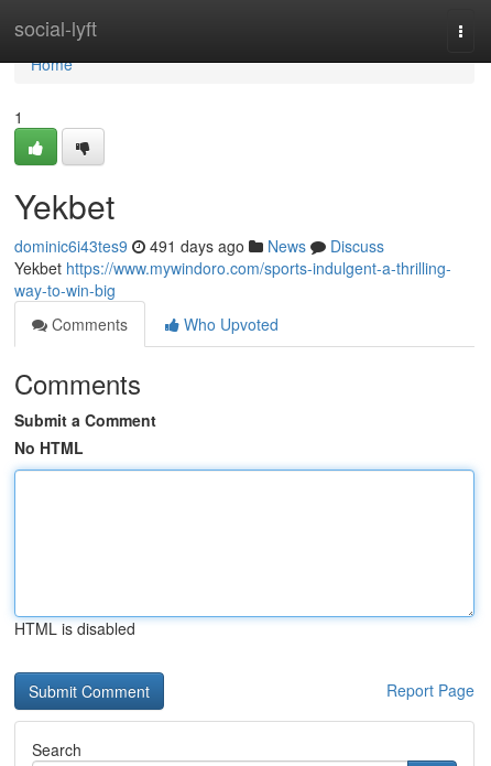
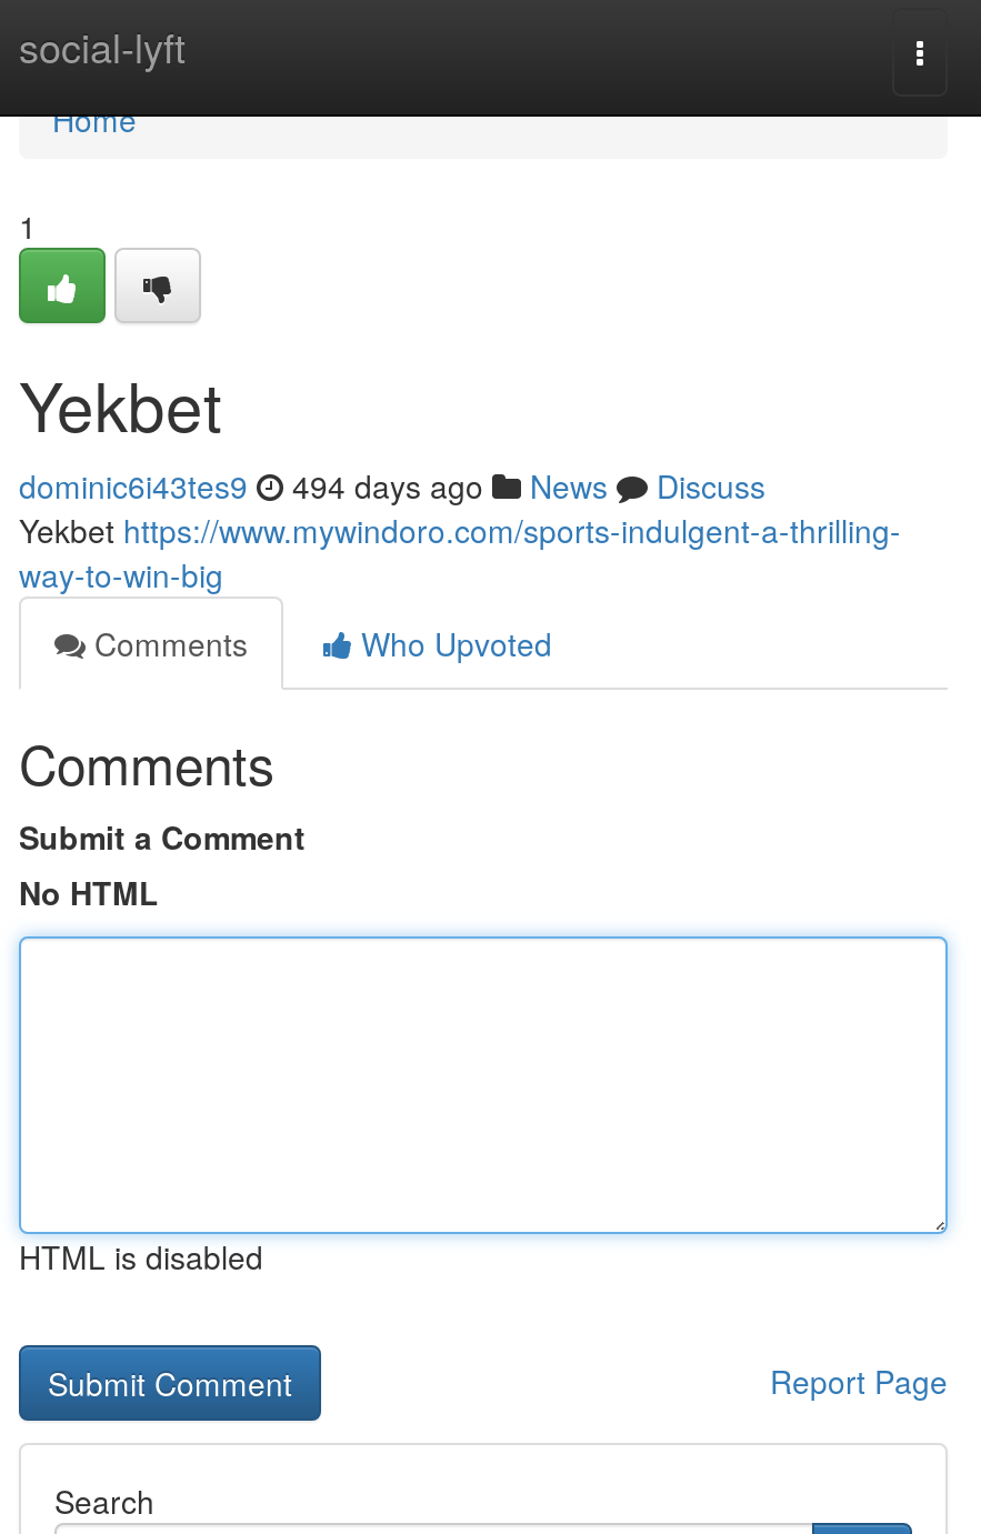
[14,235,384,257] dominic6i43tes9 491 days ago News Discuss -> [19,463,765,508] dominic6i43tes9 494 days ago News Discuss

